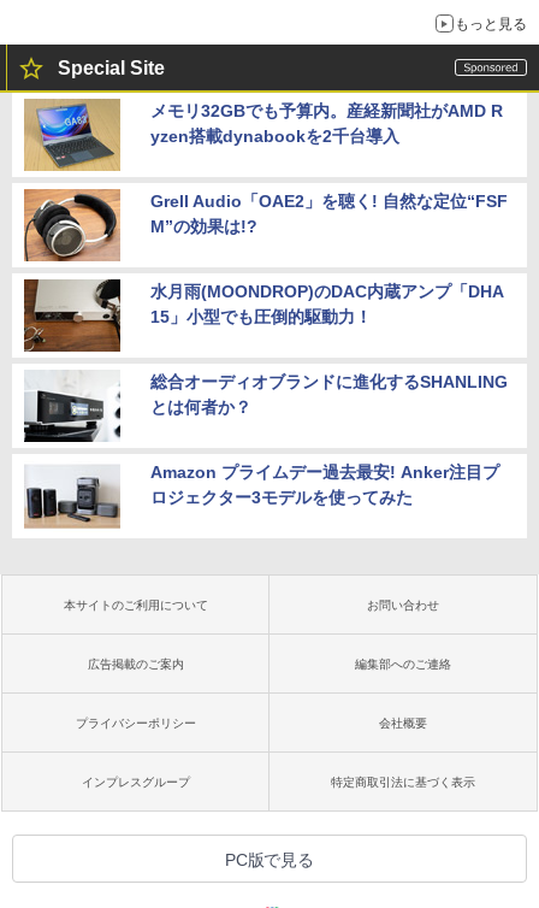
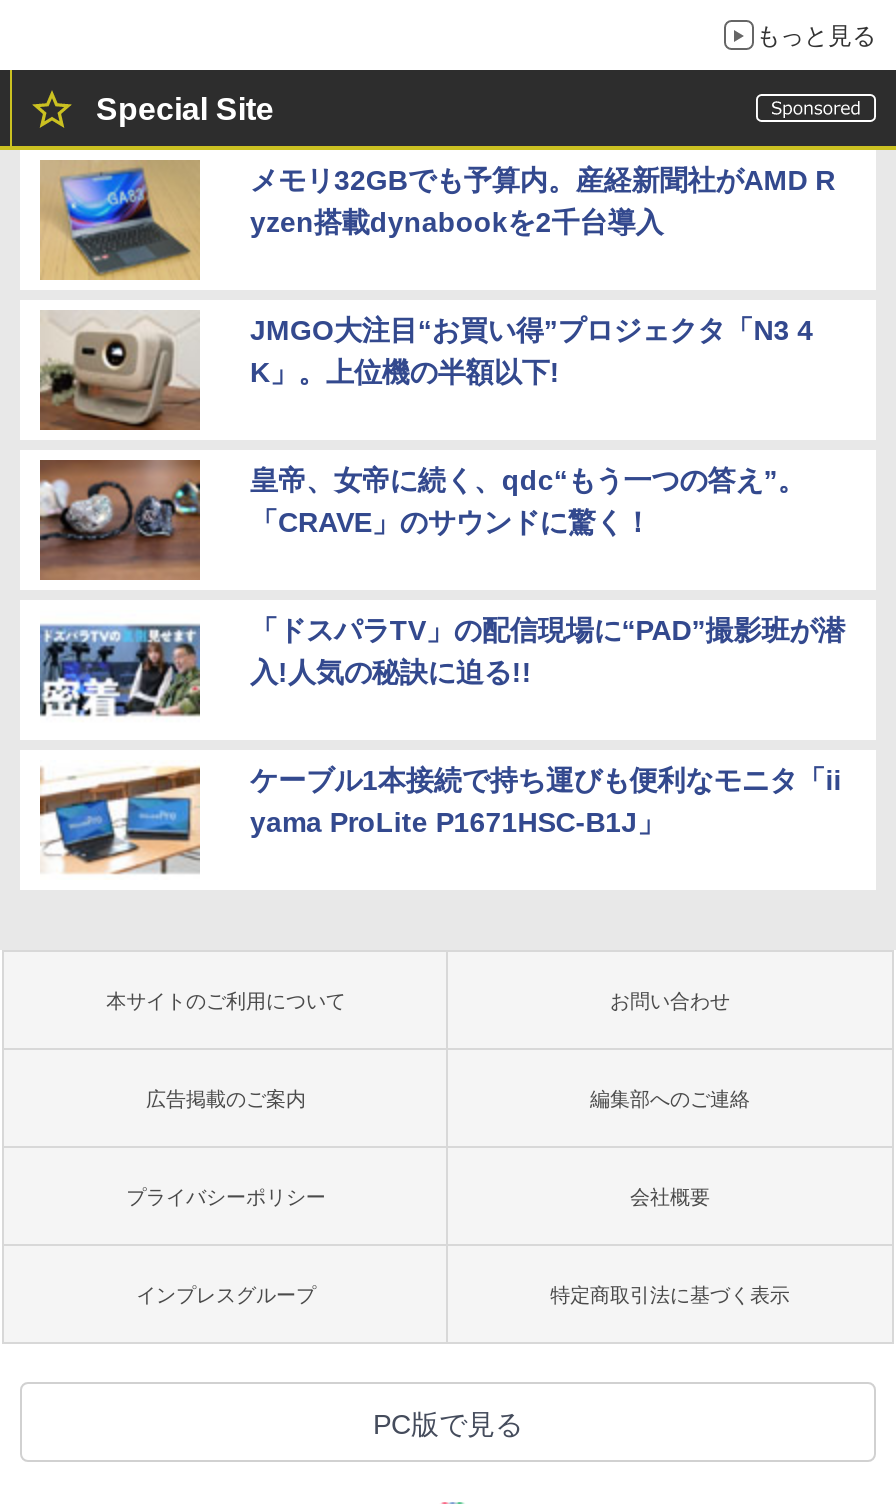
[24,189,507,263] [image] | Grell Audio「OAE2」を聴く! 自然な定位“FSF | M”の効果は!? -> [40,312,813,432] [image] | JMGO大注目“お買い得”プロジェクタ「N3 4 | K」。上位機の半額以下!
[23,278,504,353] [image] | 水月雨(MOONDROP)のDAC内蔵アンプ「DHA | 15」小型でも圧倒的駆動力！ -> [38,458,805,582] [image] | 皇帝、女帝に続く、qdc“もう一つの答え”。 | 「CRAVE」のサウンドに驚く！
[23,371,507,443] [image] | 総合オーディオブランドに進化するSHANLING | とは何者か？ -> [40,614,845,730] [image] | 「ドスパラTV」の配信現場に“PAD”撮影班が潜 | 入!人気の秘訣に迫る!!
[24,463,499,529] [image] | Amazon プライムデー過去最安! Anker注目プ | ロジェクター3モデルを使ってみた -> [38,765,841,874] [image] | ケーブル1本接続で持ち運びも便利なモニタ「ii | yama ProLite P1671HSC-B1J」

